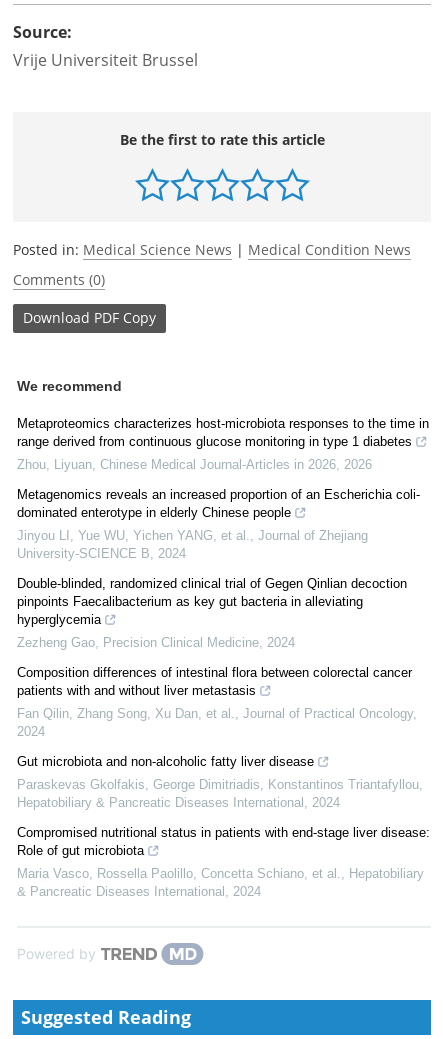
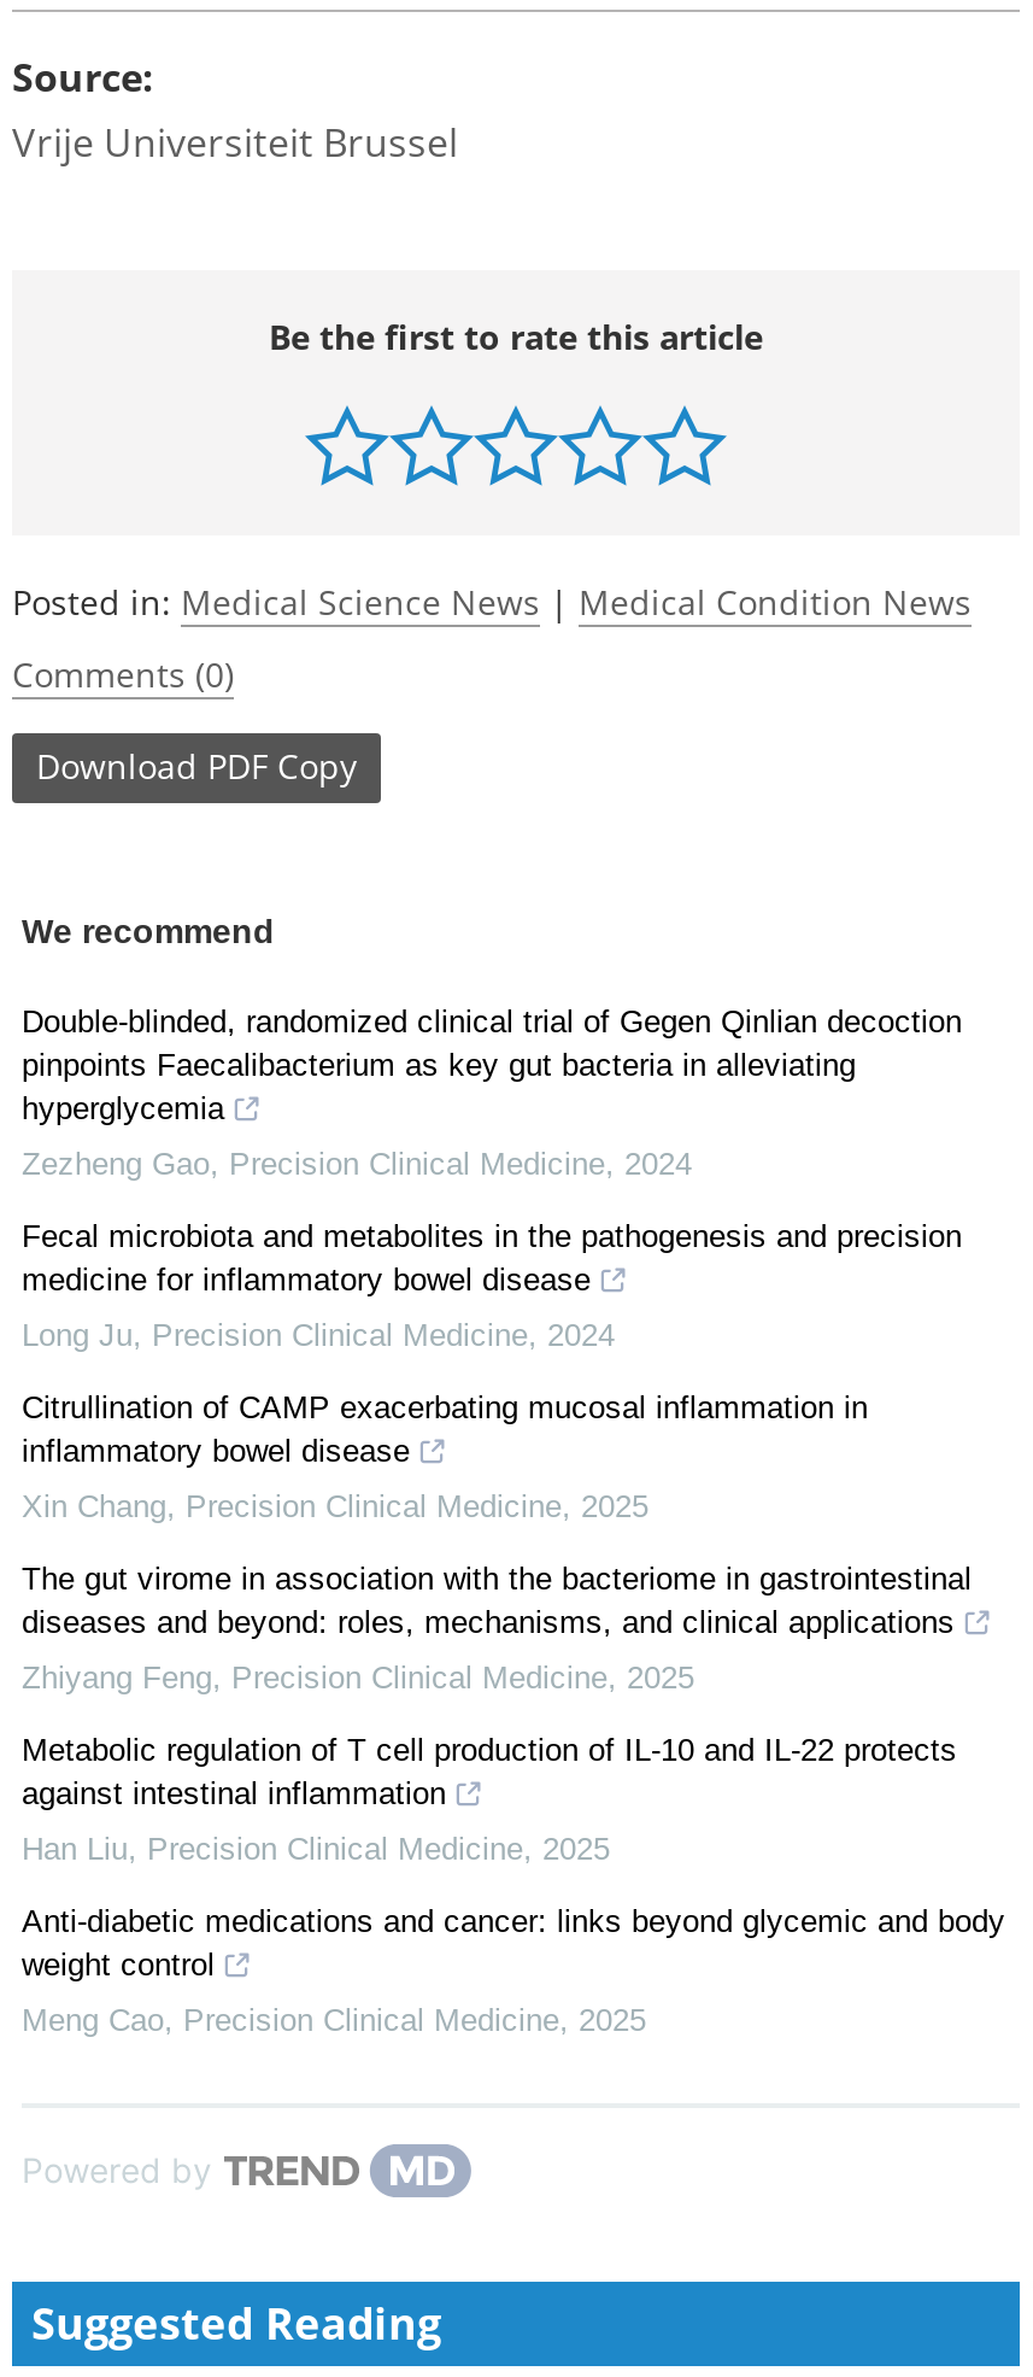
[17,416,429,561] Metaproteomics characterizes host-microbiota responses to the time in | range derived from continuous glucose monitoring in type 1 diabetes | Zhou, Liyuan, Chinese Medical Journal-Articles in 2026, 2026 | Metagenomics reveals an increased proportion of an Escherichia coli- | dominated enterotype in elderly Chinese people | Jinyou LI, Yue WU, Yichen YANG, et al., Journal of Zhejiang | University-SCIENCE B, 2024 -> none
moved [17,576,407,650] -> [22,1003,962,1182]: Double-blinded, randomized clinical trial of Gegen Qinlian decoction | pinpoints Faecalibacterium as key gut bacteria in alleviating | hyperglycemia | Zezheng Gao, Precision Clinical Medicine, 2024
[17,665,430,899] Composition differences of intestinal flora between colorectal cancer | patients with and without liver metastasis | Fan Qilin, Zhang Song, Xu Dan, et al., Journal of Practical Oncology, | 2024 | Gut microbiota and non-alcoholic fatty liver disease | Paraskevas Gkolfakis, George Dimitriadis, Konstantinos Triantafyllou, | Hepatobiliary & Pancreatic Diseases International, 2024 | Compromised nutritional status in patients with end-stage liver disease: | Role of gut microbiota | Maria Vasco, Rossella Paolillo, Concetta Schiano, et al., Hepatobiliary | & Pancreatic Diseases International, 2024 -> [22,1218,1005,2038] Fecal microbiota and metabolites in the pathogenesis and precision | medicine for inflammatory bowel disease | Long Ju, Precision Clinical Medicine, 2024 | Citrullination of CAMP exacerbating mucosal inflammation in | inflammatory bowel disease | Xin Chang, Precision Clinical Medicine, 2025 | The gut virome in association with the bacteriome in gastrointestinal | diseases and beyond: roles, mechanisms, and clinical applications | Zhiyang Feng, Precision Clinical Medicine, 2025 | Metabolic regulation of T cell production of IL-10 and IL-22 protects | against intestinal inflammation | Han Liu, Precision Clinical Medicine, 2025 | Anti-diabetic medications and cancer: links beyond glycemic and body | weight control | Meng Cao, Precision Clinical Medicine, 2025

